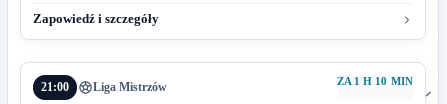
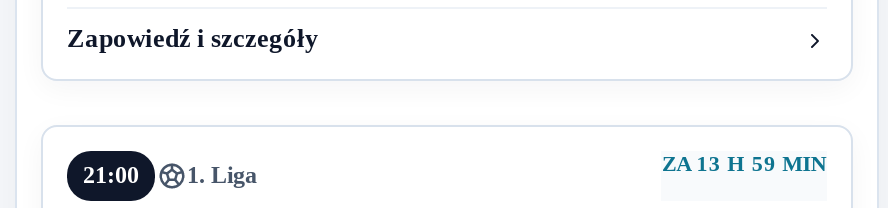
[93,75,413,94] Liga Mistrzów | ZA 1 H 10 MIN -> [187,151,827,189] 1. Liga | ZA 13 H 59 MIN

